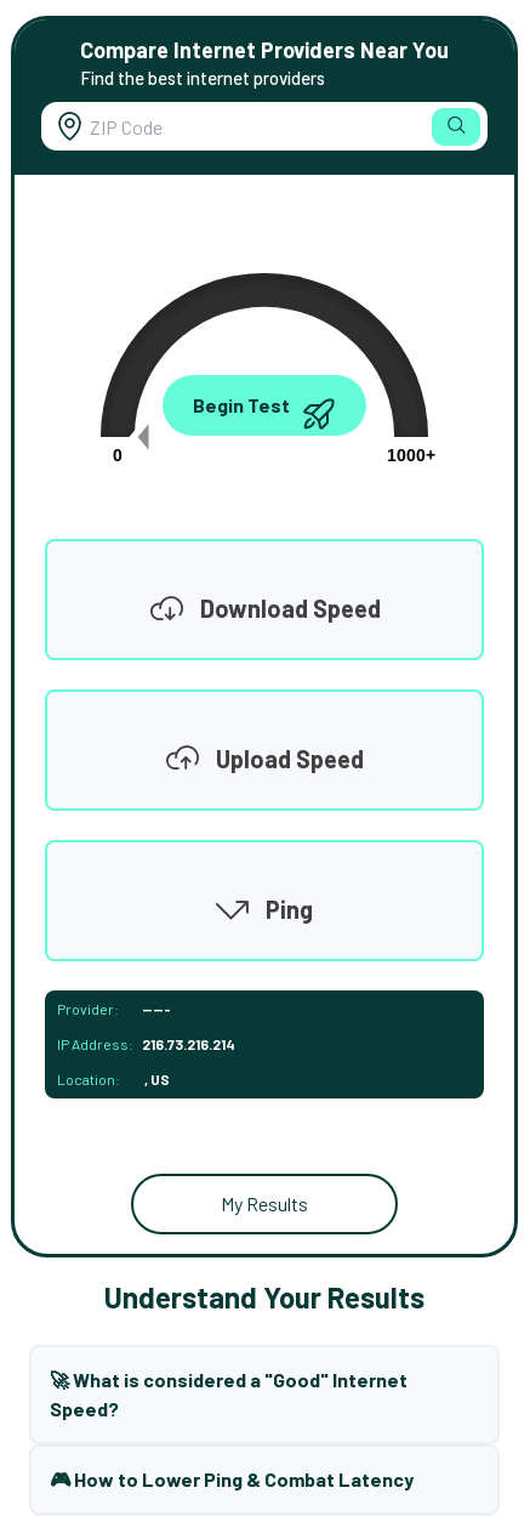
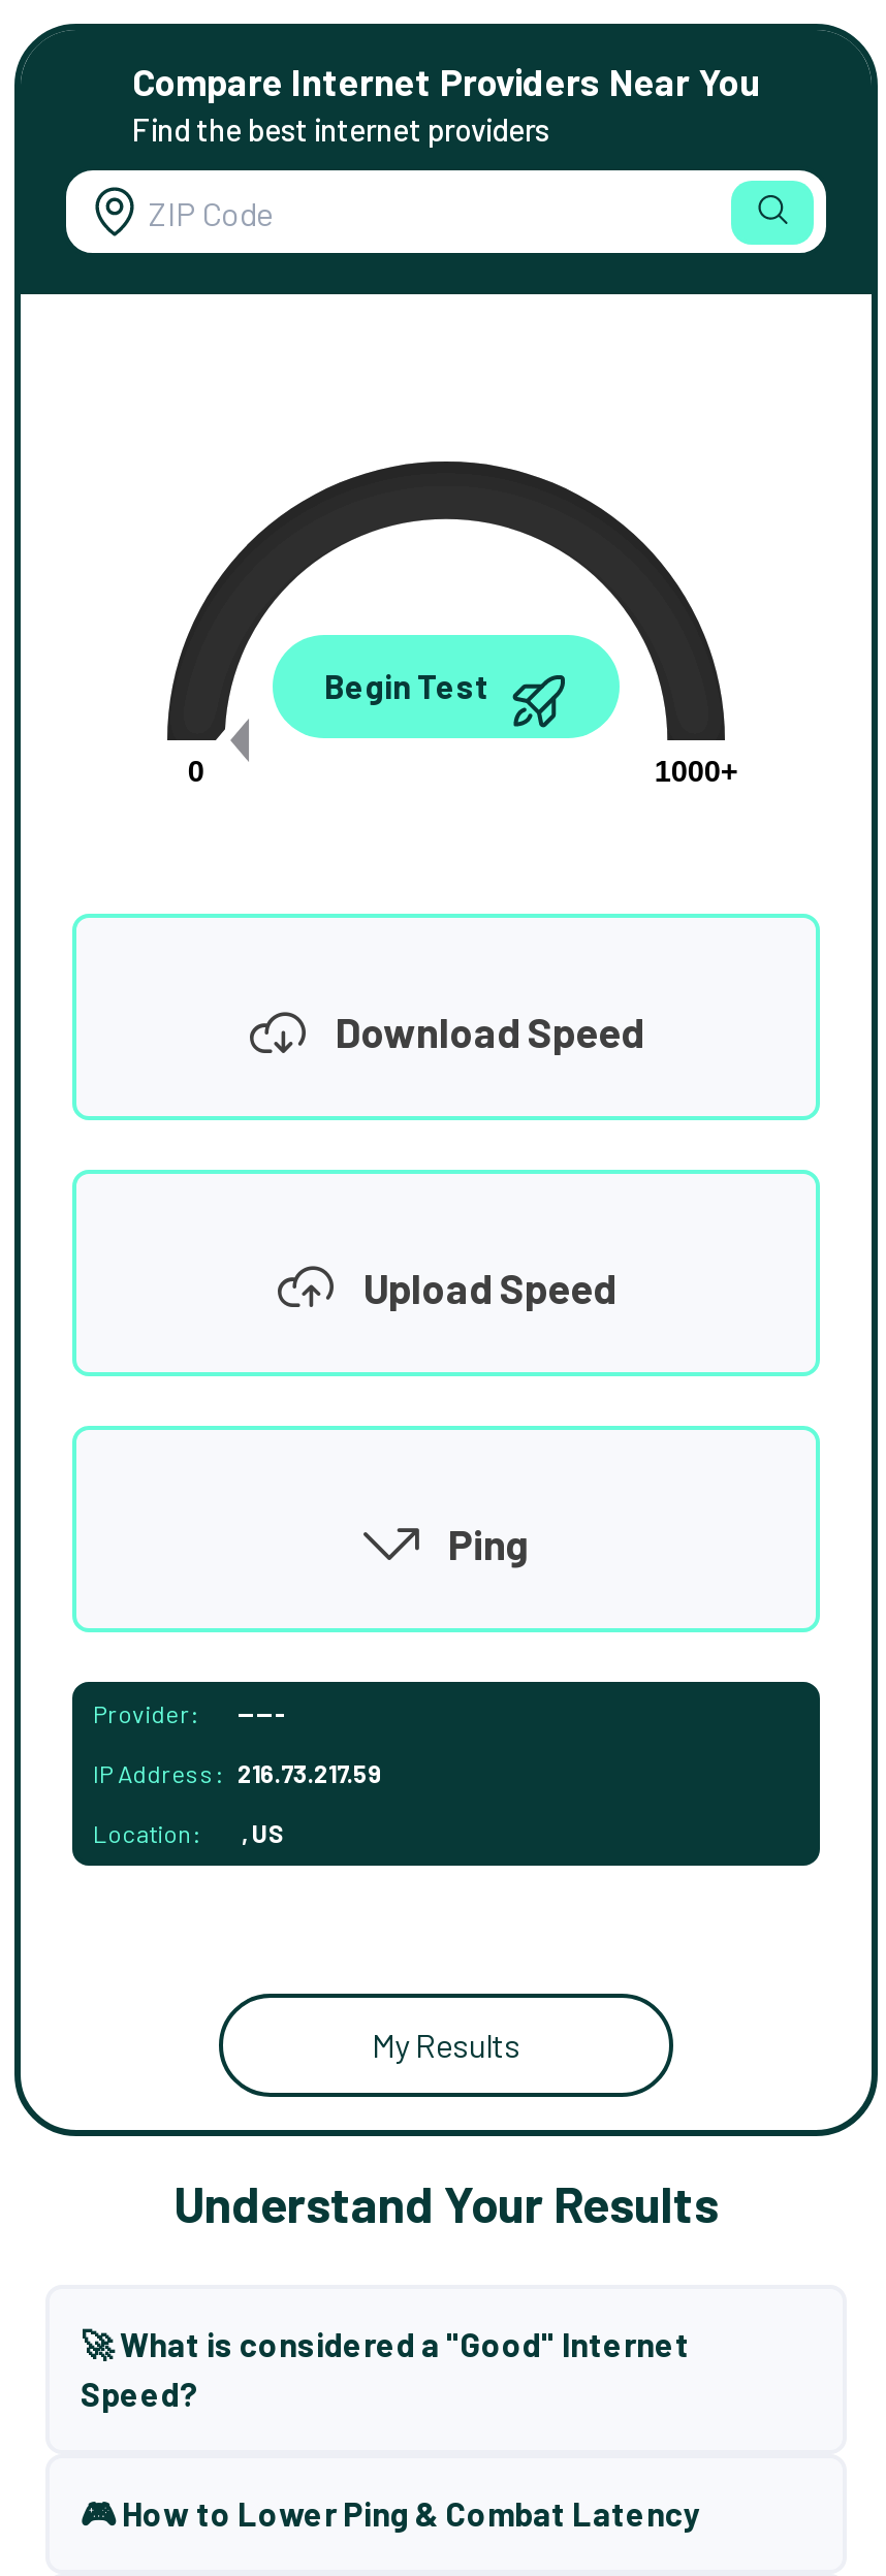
[57,1035,235,1052] IP Address: 216.73.216.214 -> [93,1758,382,1787] IP Address: 216.73.217.59

